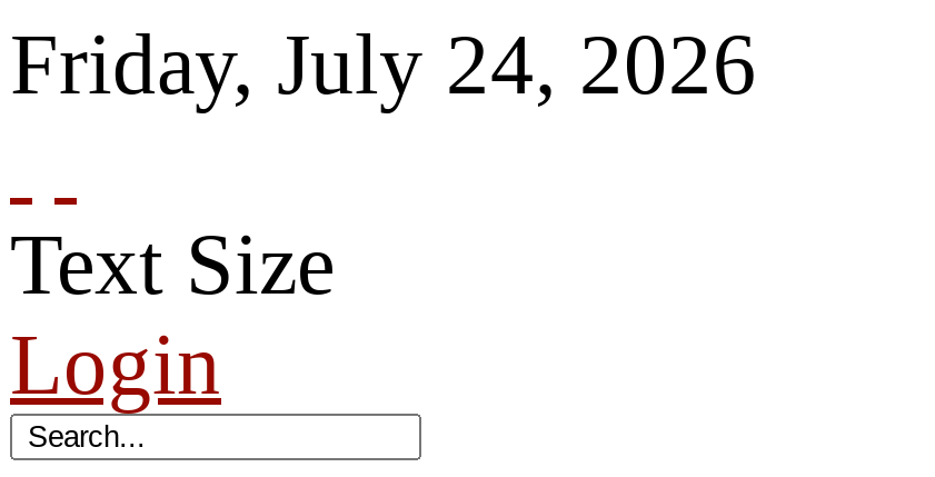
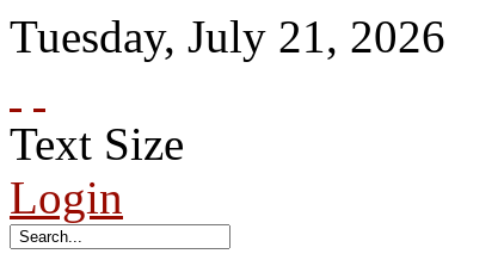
[10,16,757,111] Friday, July 24, 2026 -> [10,11,445,62] Tuesday, July 21, 2026

